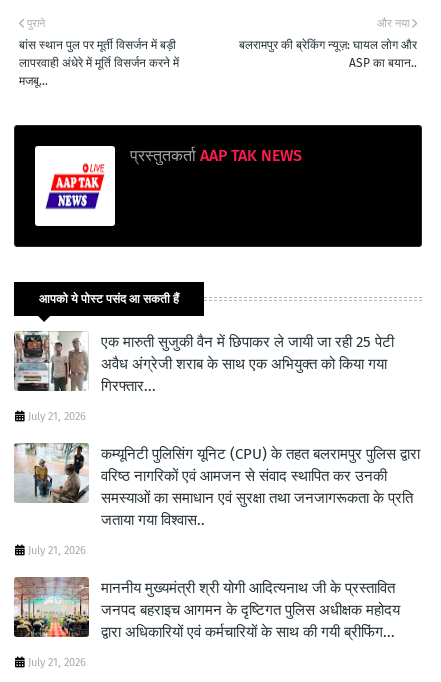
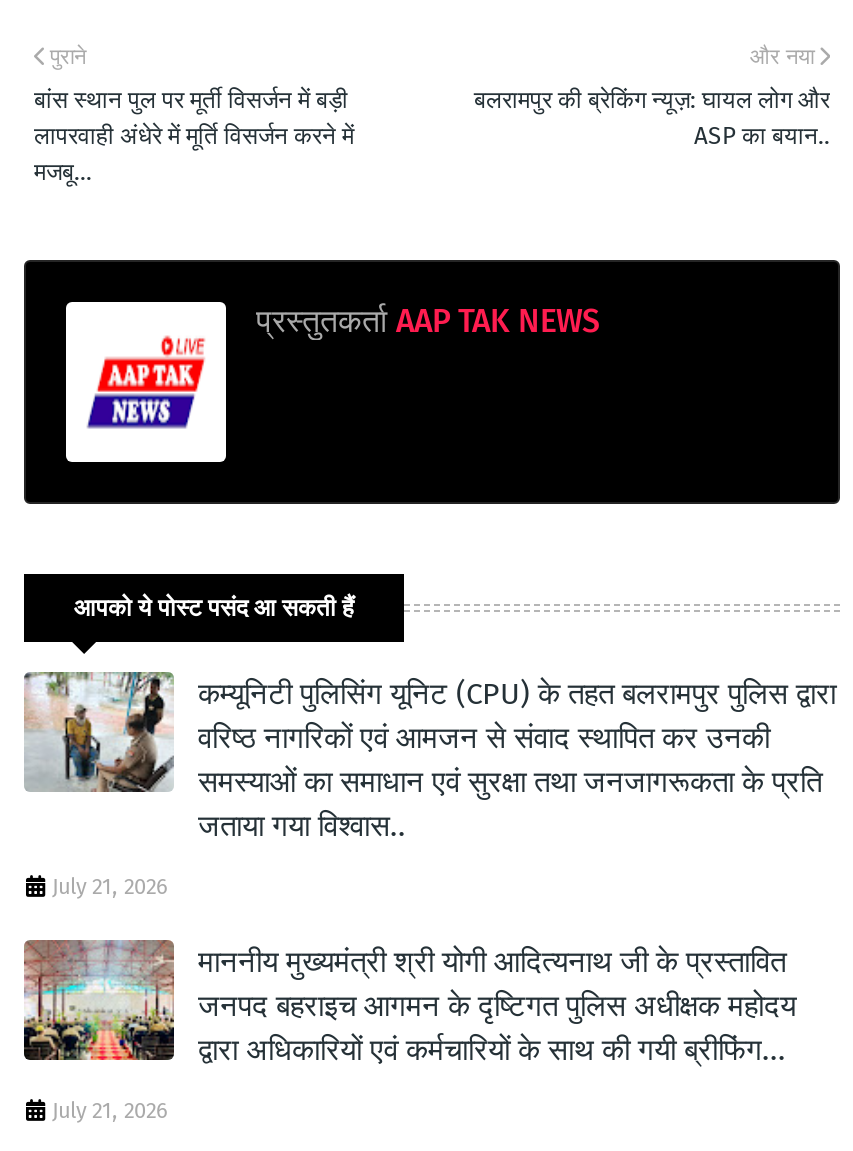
[14,332,394,423] [image] | एक मारुती सुजुकी वैन में छिपाकर ले जायी जा रही 25 पेटी | अवैध अंग्रेजी शराब के साथ एक अभियुक्त को किया गया | गिरफ्तार... | July 21, 2026 -> none

